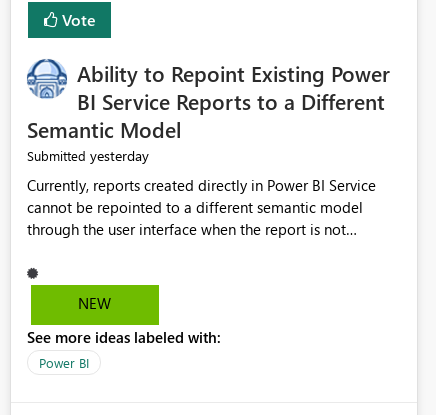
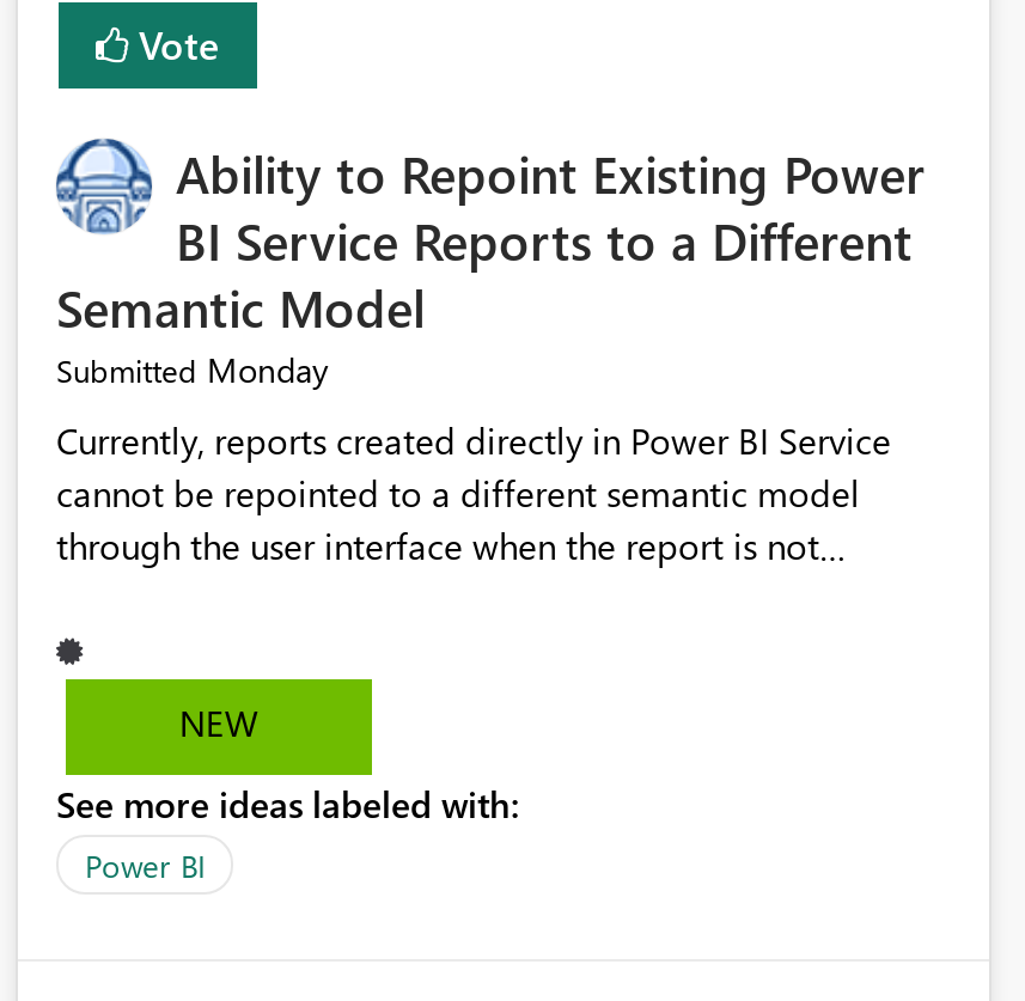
[27,146,149,165] Submitted yesterday -> [56,348,329,393] Submitted Monday

